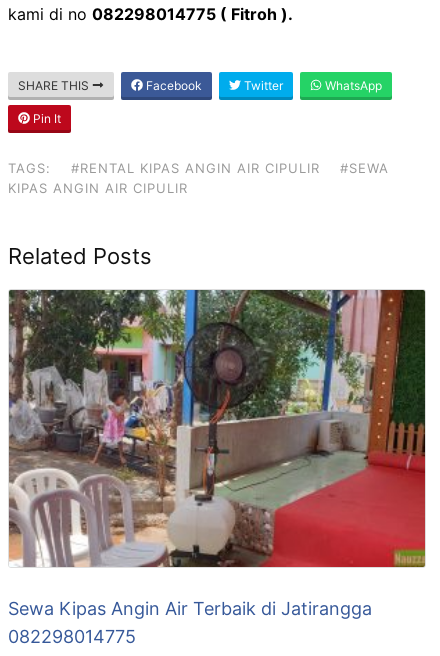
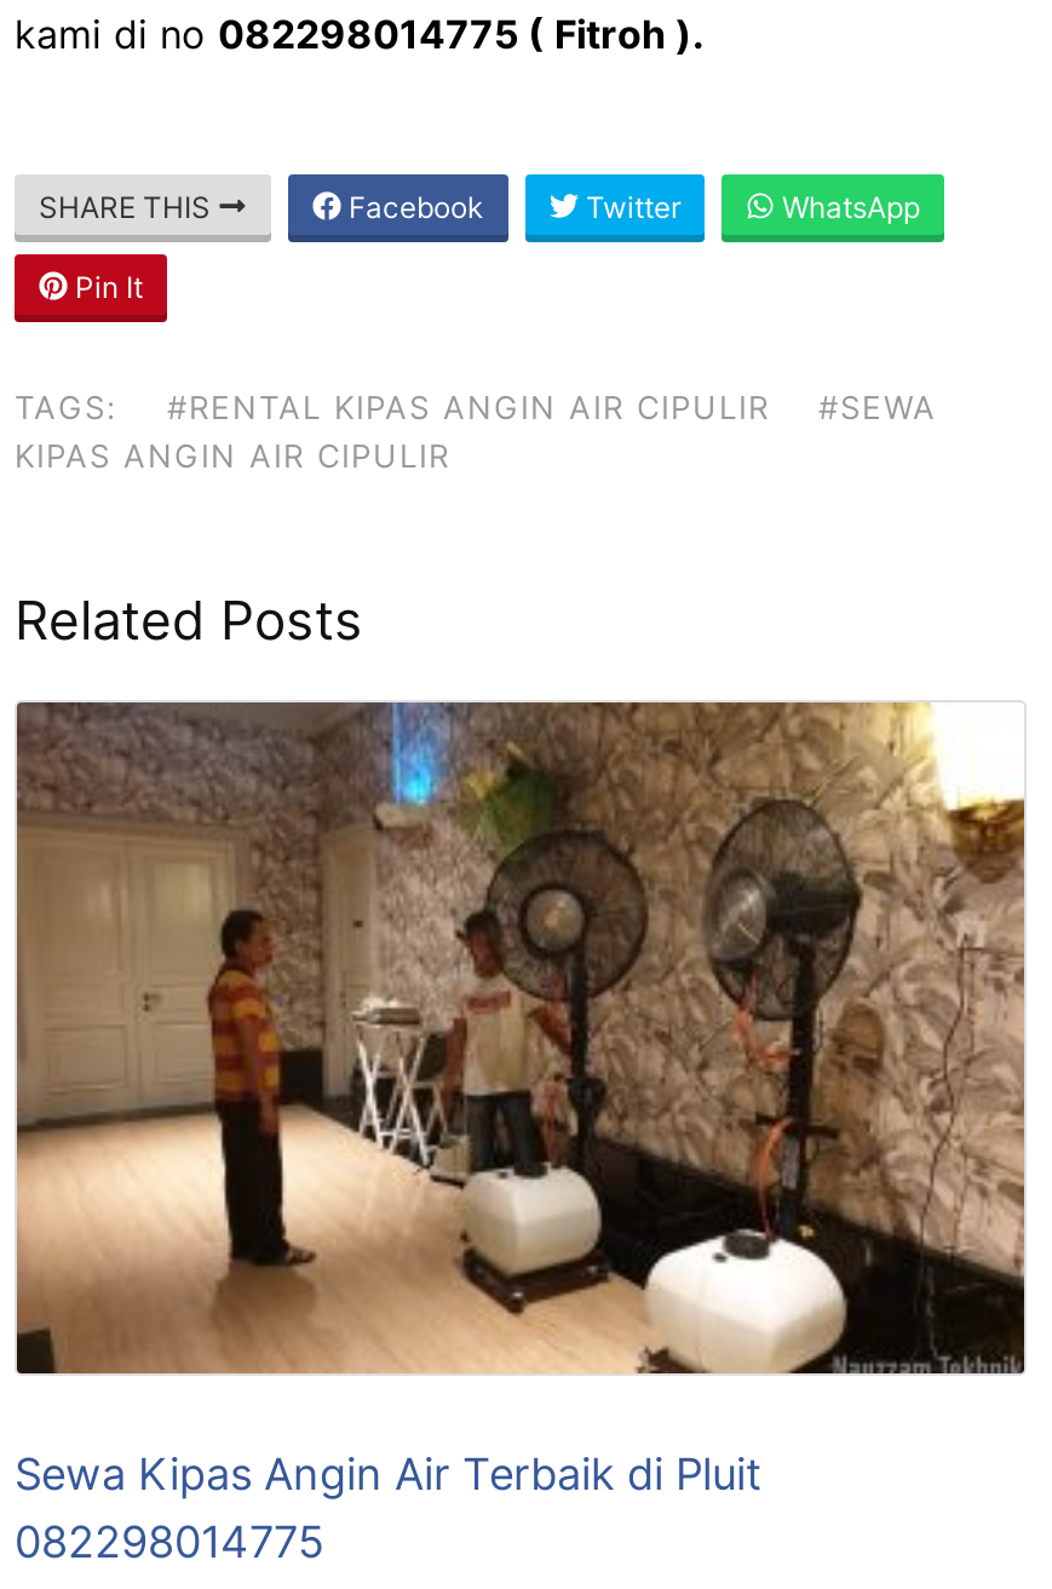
[8,289,426,619] [image] | Sewa Kipas Angin Air Terbaik di Jatirangga -> [15,700,1027,1499] [image] | Sewa Kipas Angin Air Terbaik di Pluit

